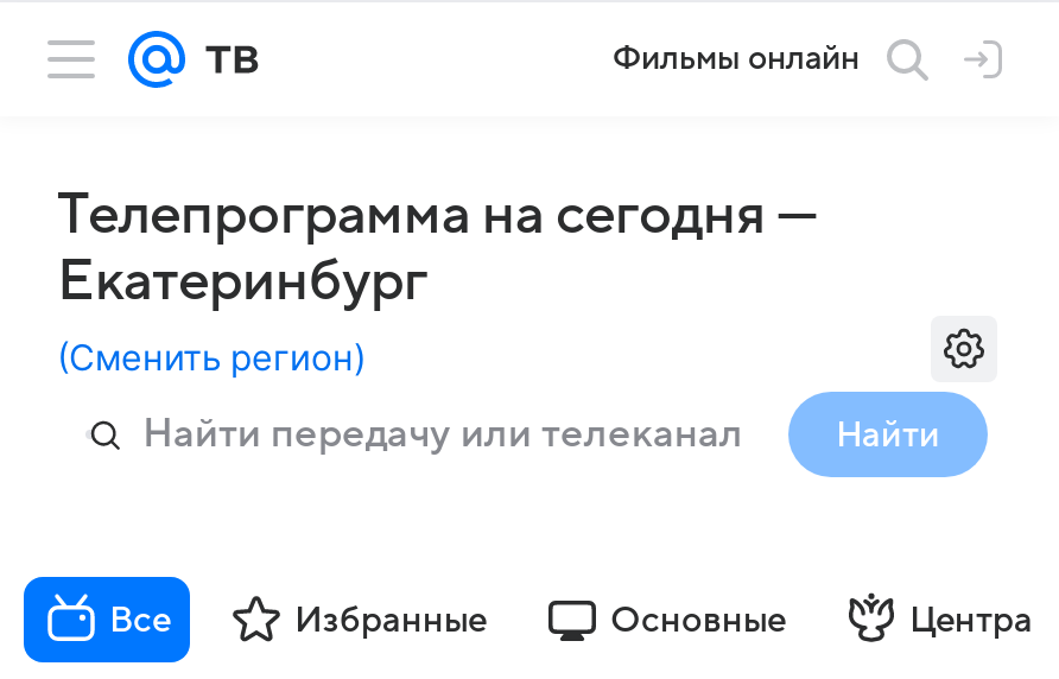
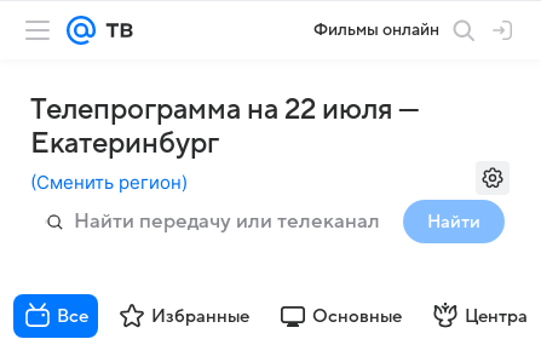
[57,185,819,247] Телепрограмма на сегодня — -> [30,94,420,126] Телепрограмма на 22 июля —

